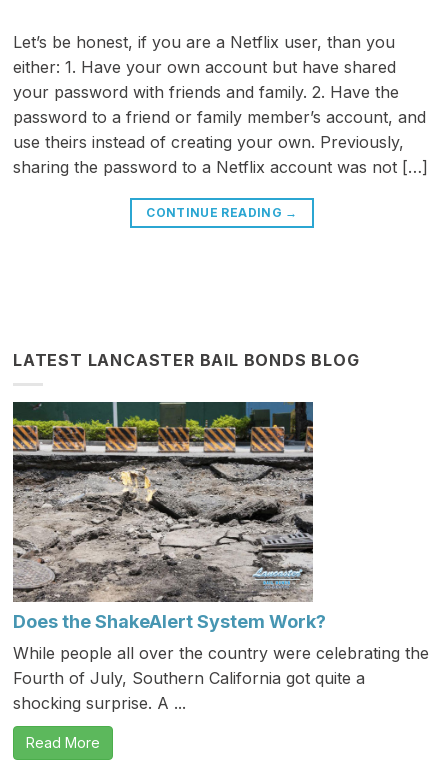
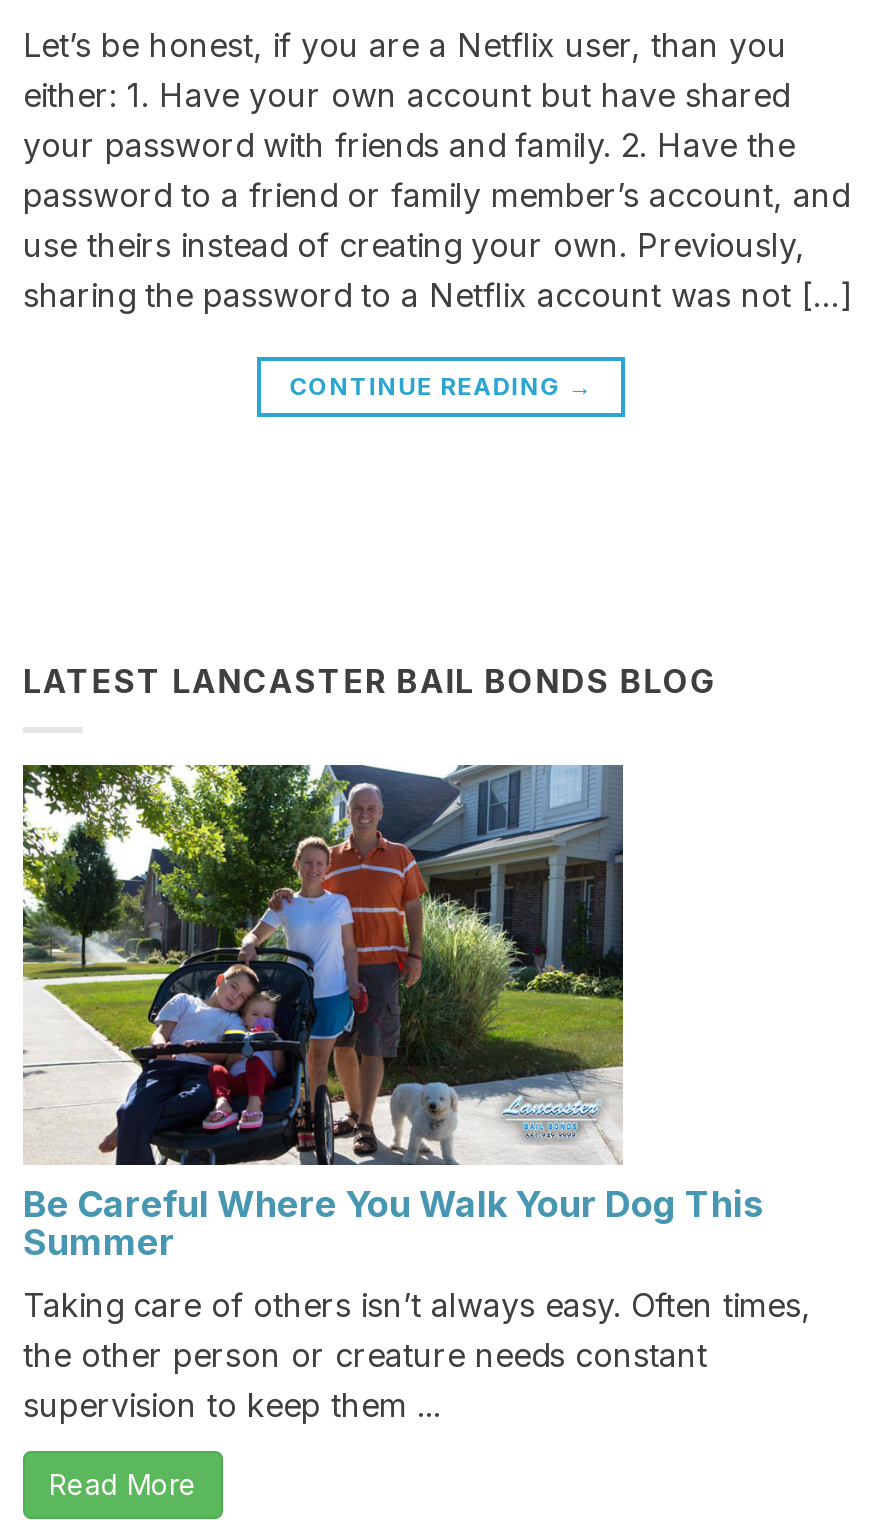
[12,401,326,632] [image] | Does the ShakeAlert System Work? -> [23,763,763,1264] [image] | Be Careful Where You Walk Your Dog This | Summer
[13,643,429,713] While people all over the country were celebrating the | Fourth of July, Southern California got quite a | shocking surprise. A ... -> [23,1286,811,1426] Taking care of others isn’t always easy. Often times, | the other person or creature needs constant | supervision to keep them ...

